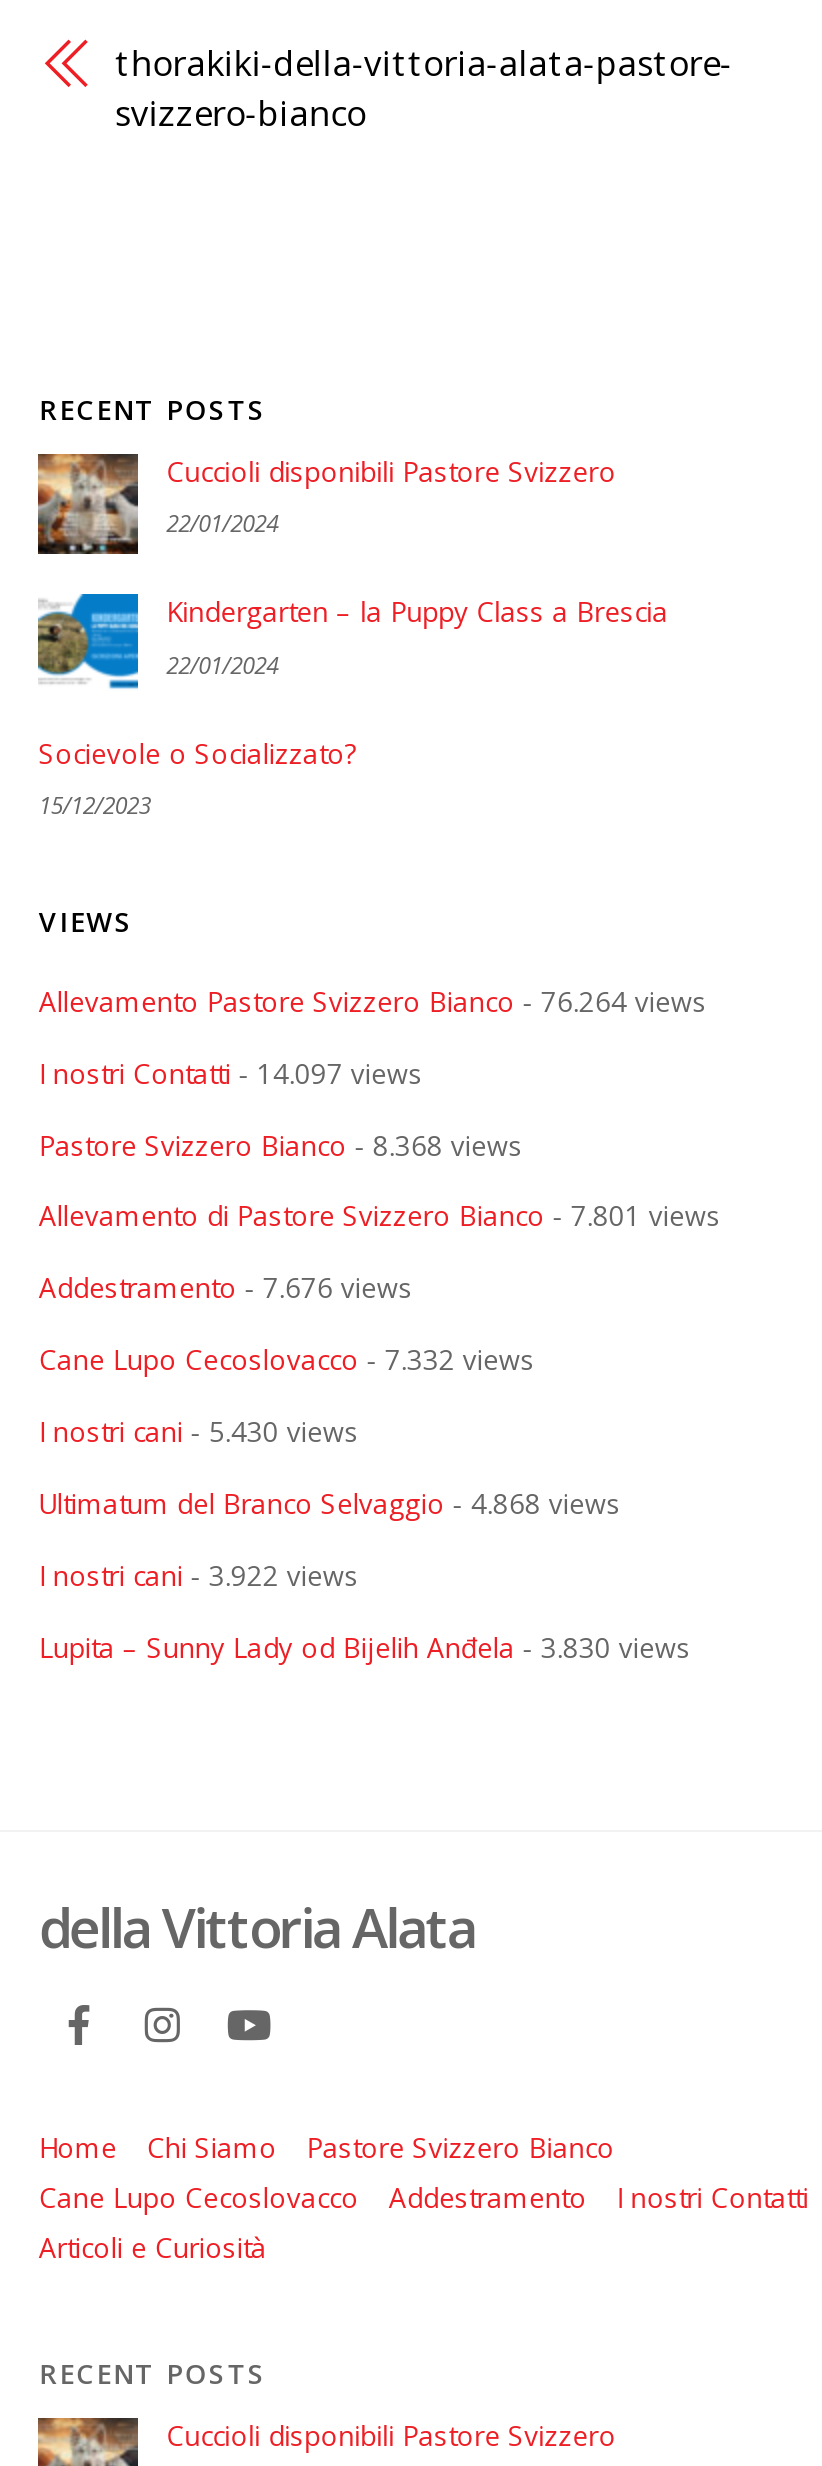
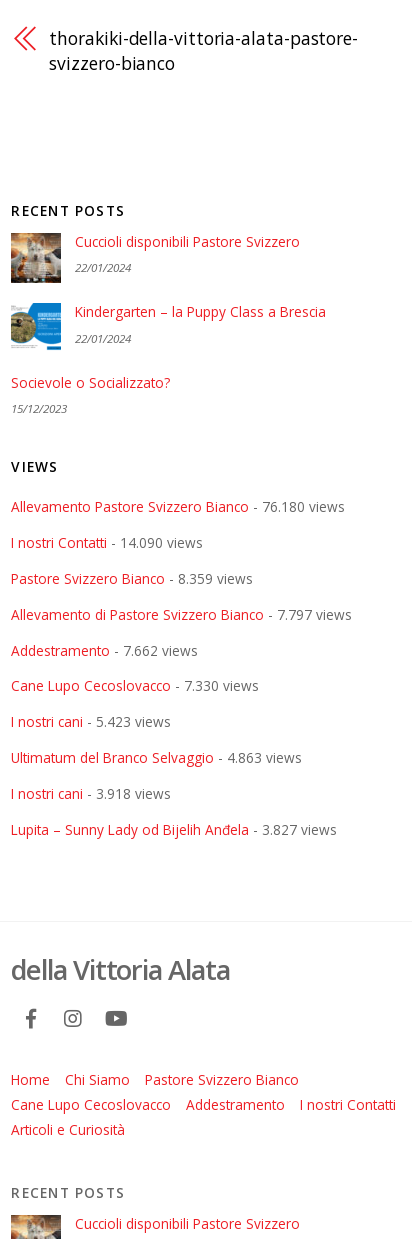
[39,982,707,1020] Allevamento Pastore Svizzero Bianco - 76.264 views -> [11,497,345,516] Allevamento Pastore Svizzero Bianco - 76.180 views
[39,1053,423,1091] I nostri Contatti - 14.097 views -> [11,533,203,552] I nostri Contatti - 14.090 views
[39,1125,523,1163] Pastore Svizzero Bianco - 8.368 views -> [11,569,253,588] Pastore Svizzero Bianco - 8.359 views
[39,1197,721,1235] Allevamento di Pastore Svizzero Bianco - 7.801 views -> [11,605,352,624] Allevamento di Pastore Svizzero Bianco - 7.797 views
[39,1269,413,1307] Addestramento - 7.676 views -> [11,640,198,659] Addestramento - 7.662 views
[39,1341,535,1379] Cane Lupo Cecoslovacco - 7.332 views -> [11,676,259,695] Cane Lupo Cecoslovacco - 7.330 views
[39,1413,359,1451] I nostri cani - 5.430 views -> [11,712,171,731] I nostri cani - 5.423 views
[39,1485,621,1523] Ultimatum del Branco Selvaggio - 4.868 views -> [11,748,302,767] Ultimatum del Branco Selvaggio - 4.863 views
[39,1557,359,1595] I nostri cani - 3.922 views -> [11,784,171,803] I nostri cani - 3.918 views
[39,1628,691,1666] Lupita – Sunny Lady od Bijelih Anđela - 3.830 views -> [11,820,337,839] Lupita – Sunny Lady od Bijelih Anđela - 3.827 views

